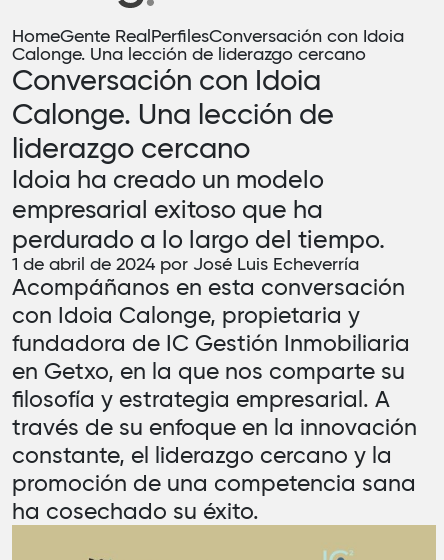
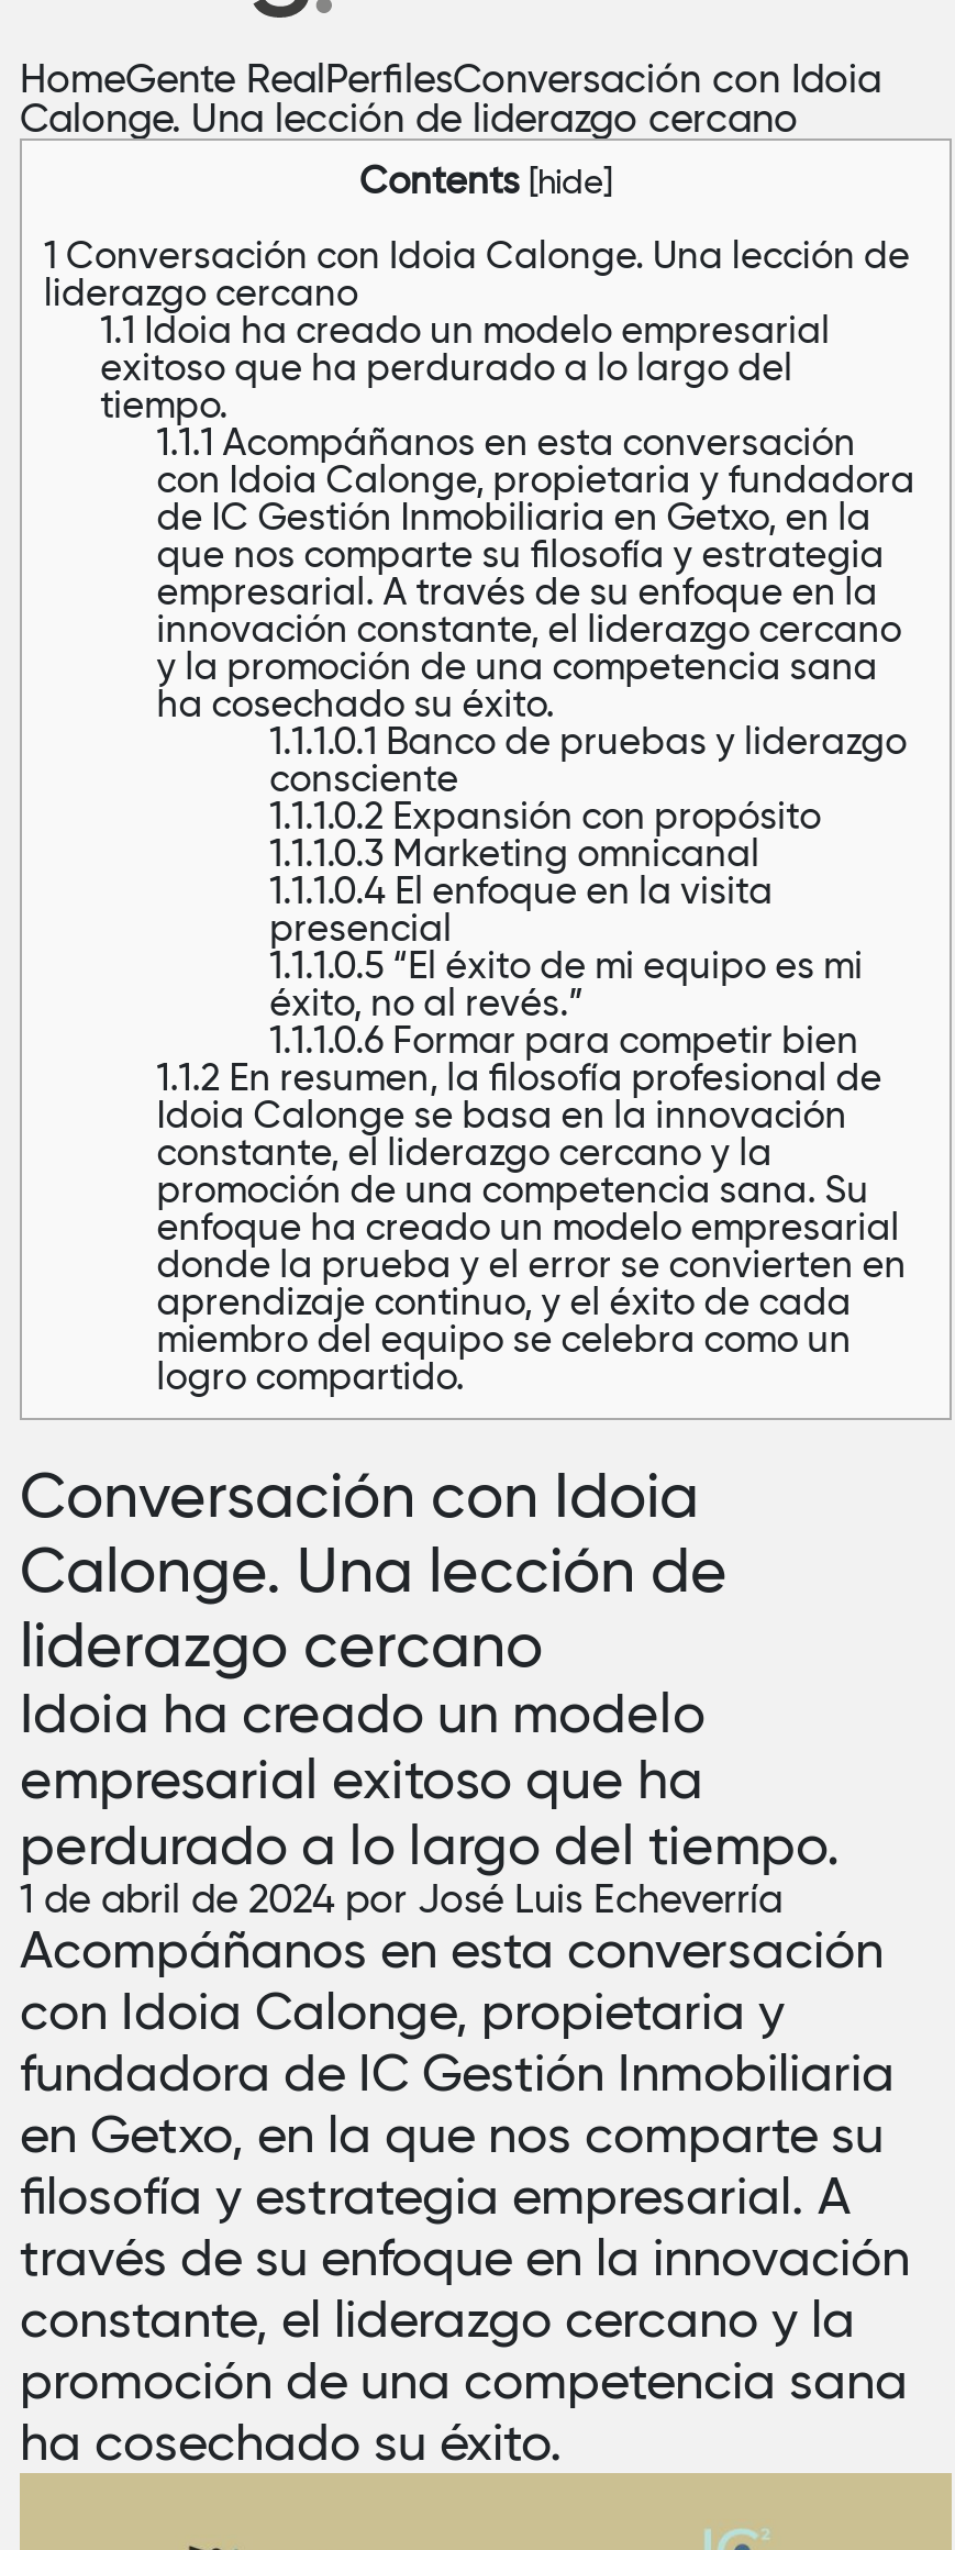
none -> [44,157,915,1400] Contents [hide] | 1 Conversación con Idoia Calonge. Una lección de | liderazgo cercano | 1.1Idoia ha creado un modelo empresarial | exitoso que ha perdurado a lo largo del | tiempo. | 1.1.1Acompáñanos en esta conversación | con Idoia Calonge, propietaria y fundadora | de IC Gestión Inmobiliaria en Getxo, en la | que nos comparte su filosofía y estrategia | empresarial. A través de su enfoque en la | innovación constante, el liderazgo cercano | y la promoción de una competencia sana | ha cosechado su éxito. | 1.1.1.0.1 Banco de pruebas y liderazgo | consciente | 1.1.1.0.2Expansión con propósito | 1.1.1.0.3 Marketing omnicanal | 1.1.1.0.4 El enfoque en la visita | presencial | 1.1.1.0.5“El éxito de mi equipo es mi | éxito, no al revés.” | 1.1.1.0.6Formar para competir bien | 1.1.2 En resumen, la filosofía profesional de | Idoia Calonge se basa en la innovación | constante, el liderazgo cercano y la | promoción de una competencia sana. Su | enfoque ha creado un modelo empresarial | donde la prueba y el error se convierten en | aprendizaje continuo, y el éxito de cada | miembro del equipo se celebra como un | logro compartido.

